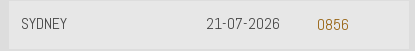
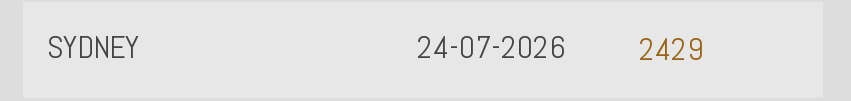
[206,14,280,34] 21-07-2026 -> [417,29,565,69] 24-07-2026
[317,15,349,35] 0856 -> [639,30,703,70] 2429

